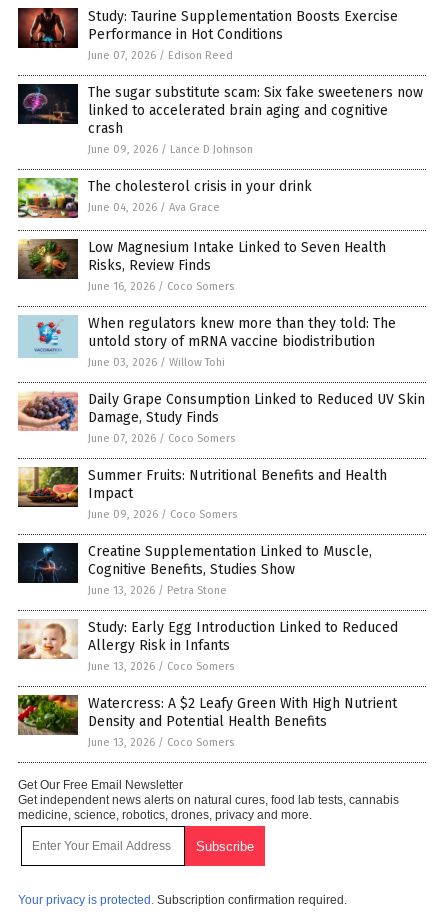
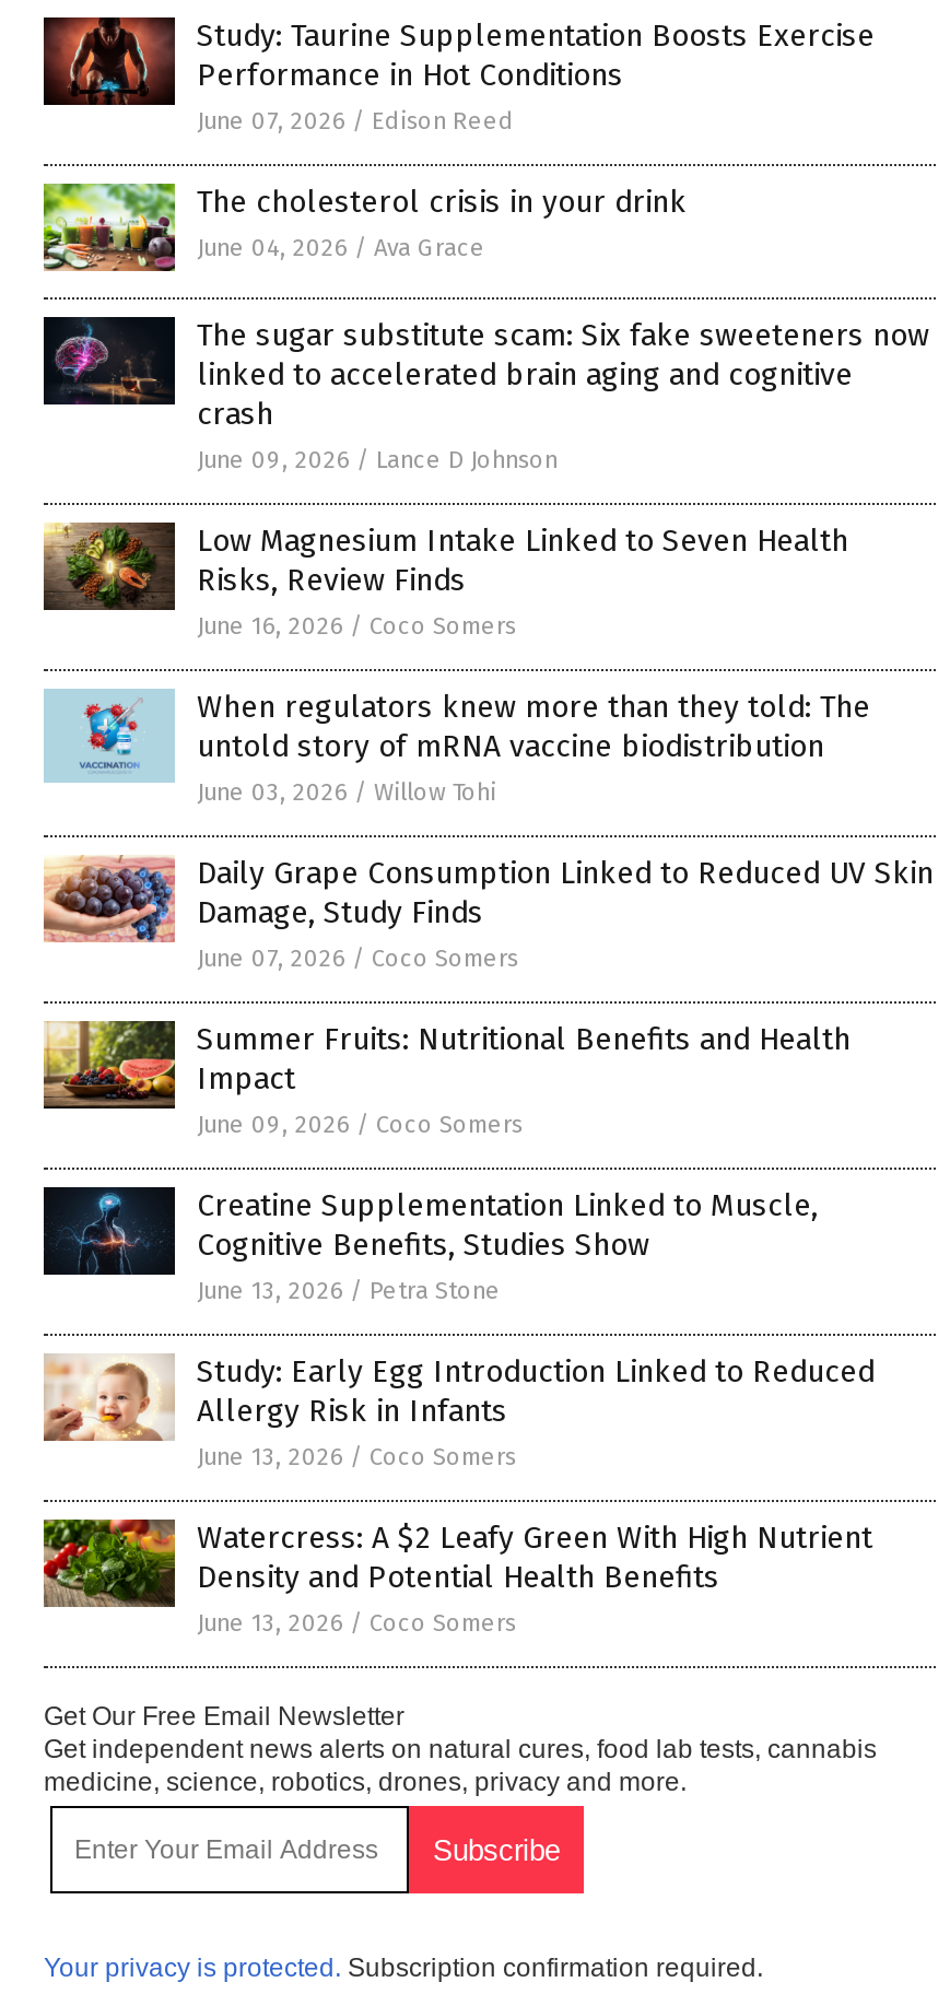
moved [19,78,423,156] -> [46,304,929,474]: [image] | The sugar substitute scam: Six fake sweeteners now | linked to accelerated brain aging and cognitive | crash | June 09, 2026 / Lance D Johnson
moved [17,177,312,219] -> [42,181,687,273]: [image] | The cholesterol crisis in your drink | June 04, 2026 / Ava Grace

